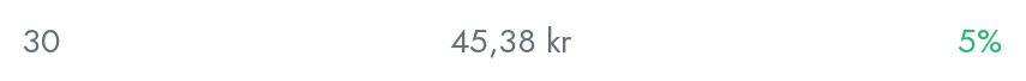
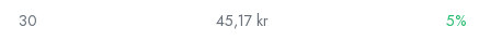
[450,18,572,63] 45,38 kr -> [216,10,269,31] 45,17 kr

